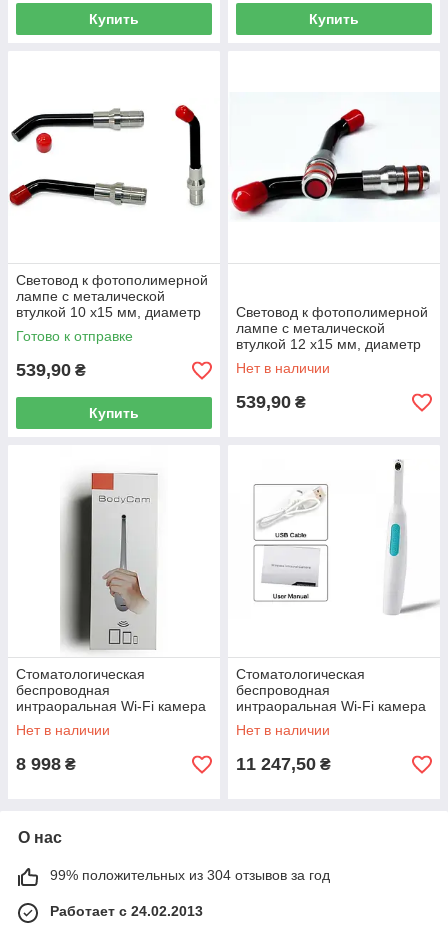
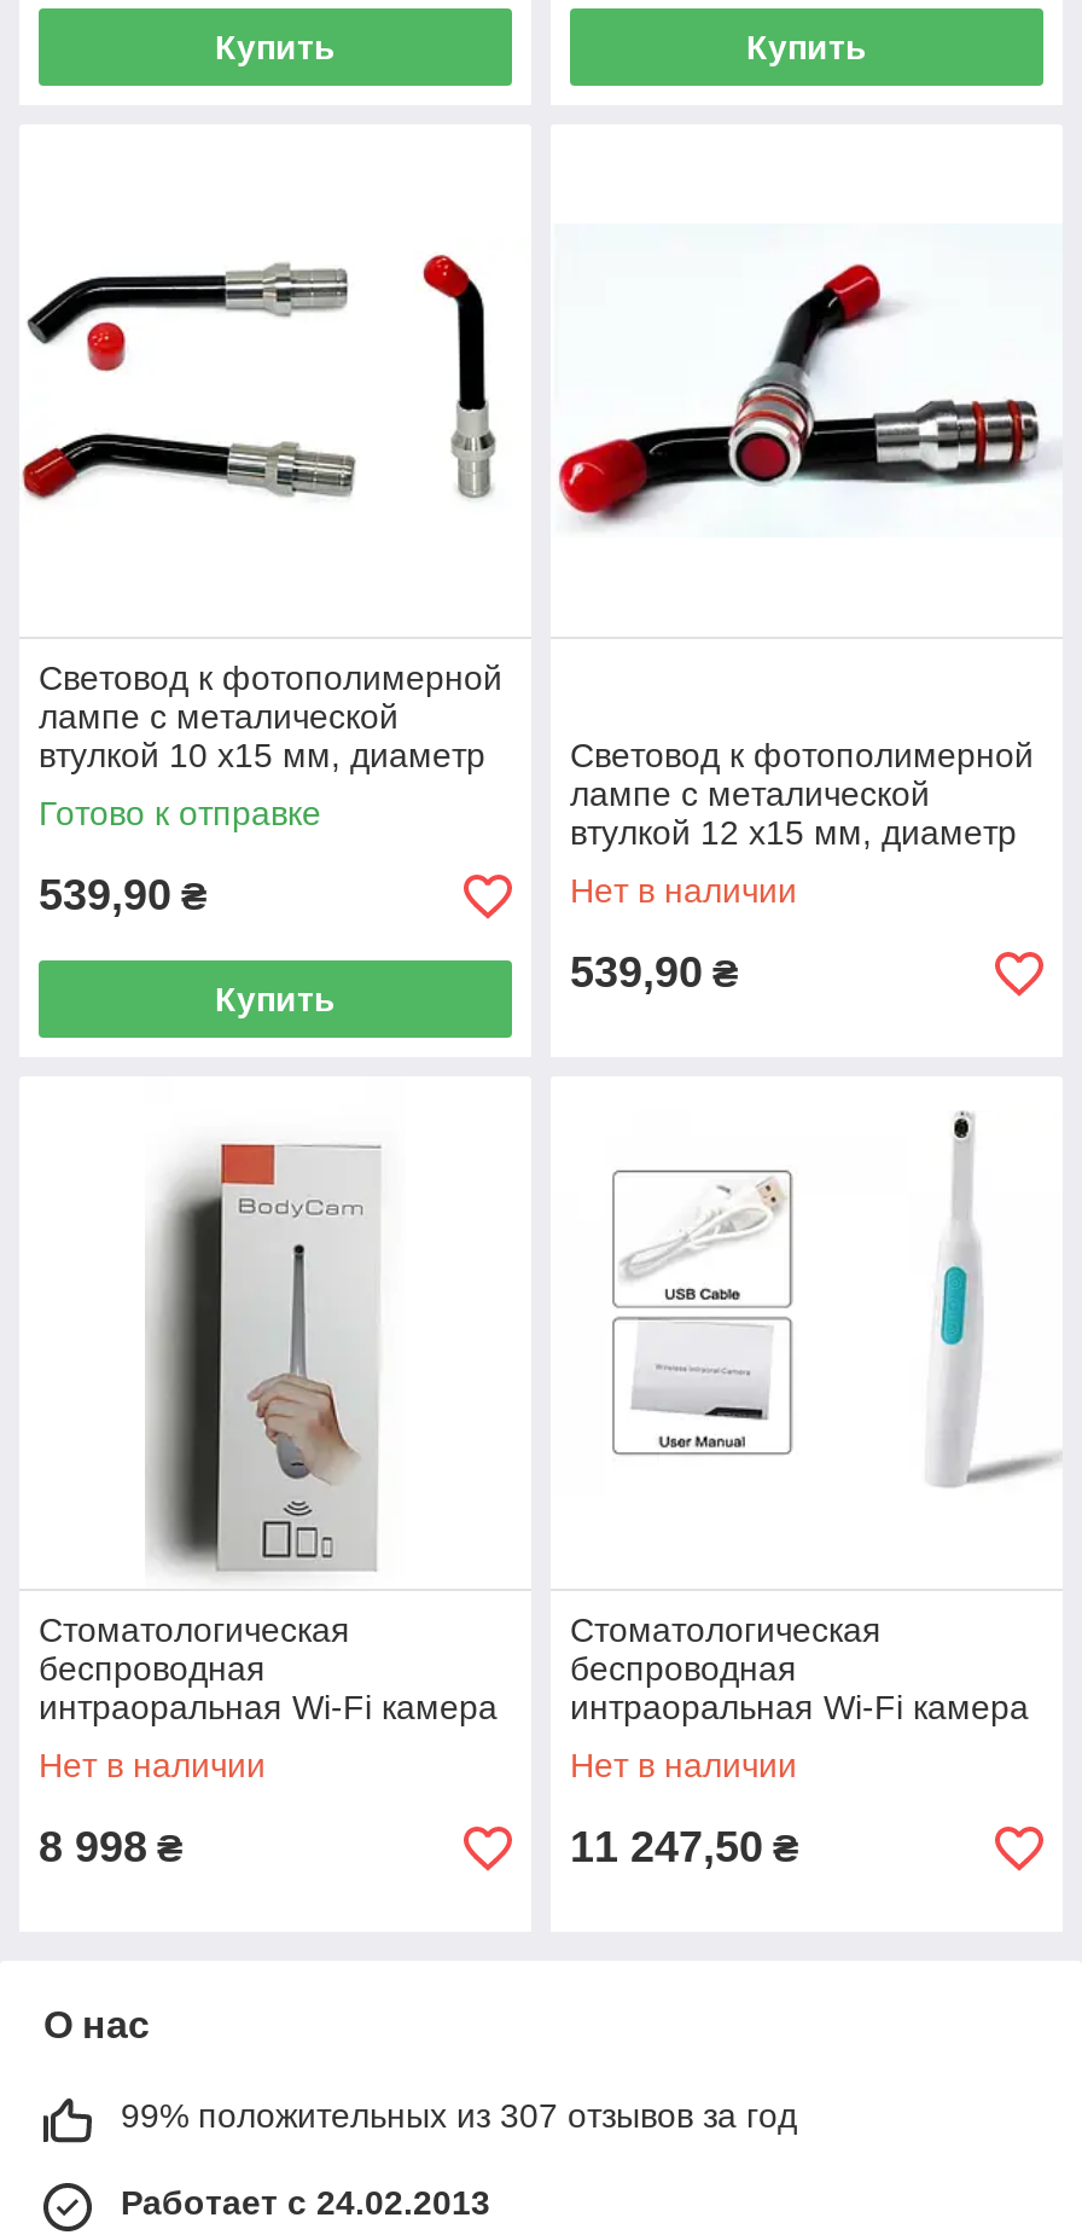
[50,867,330,883] 99% положительных из 304 отзывов за год -> [121,2096,797,2135] 99% положительных из 307 отзывов за год

